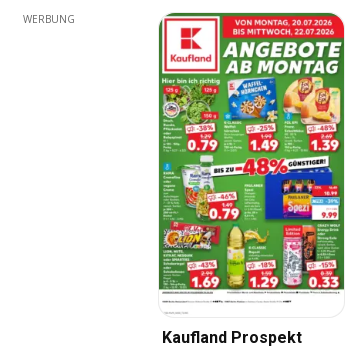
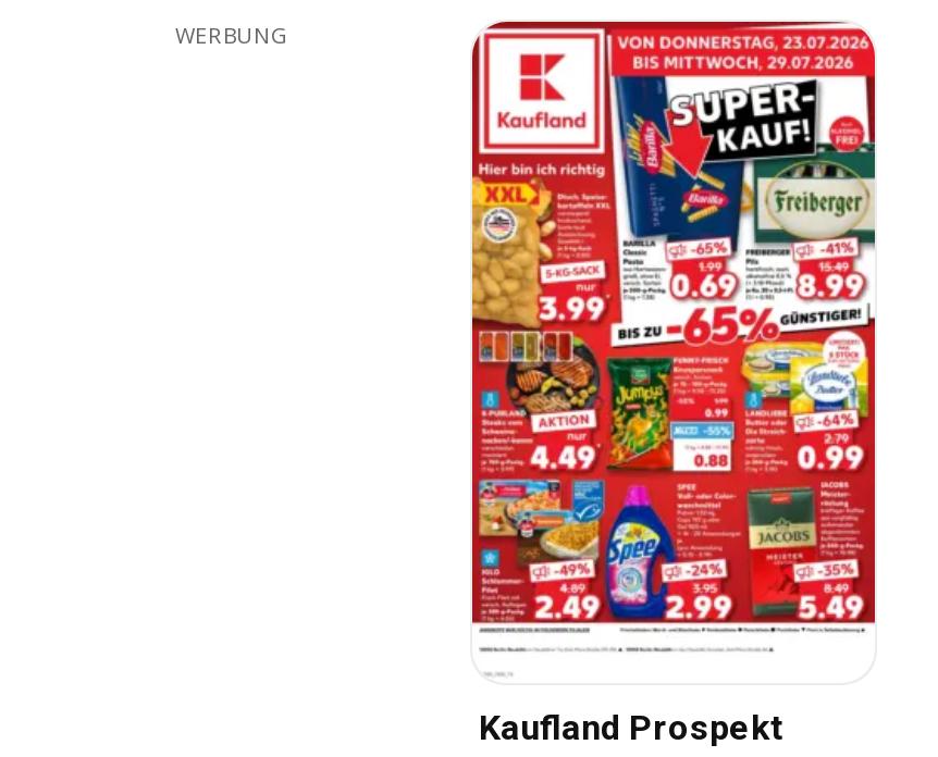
[158,12,345,291] [image] -> [470,20,877,624] [image]

